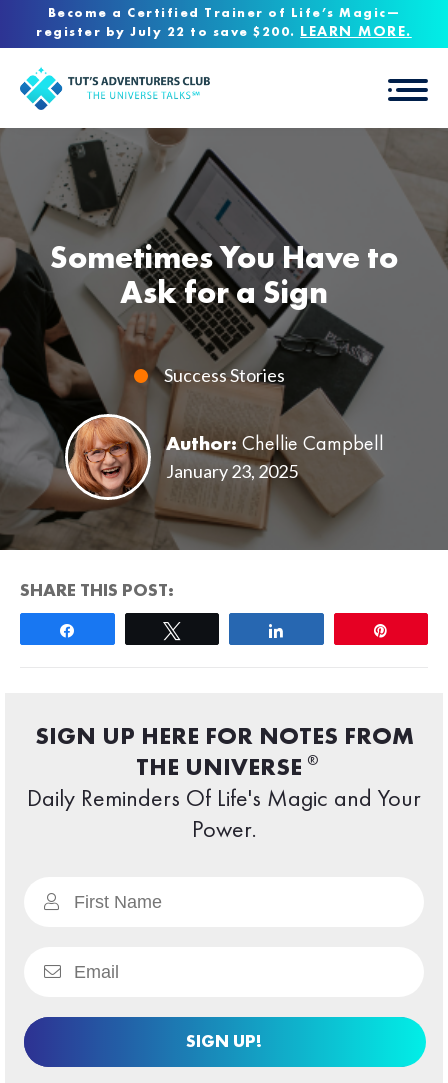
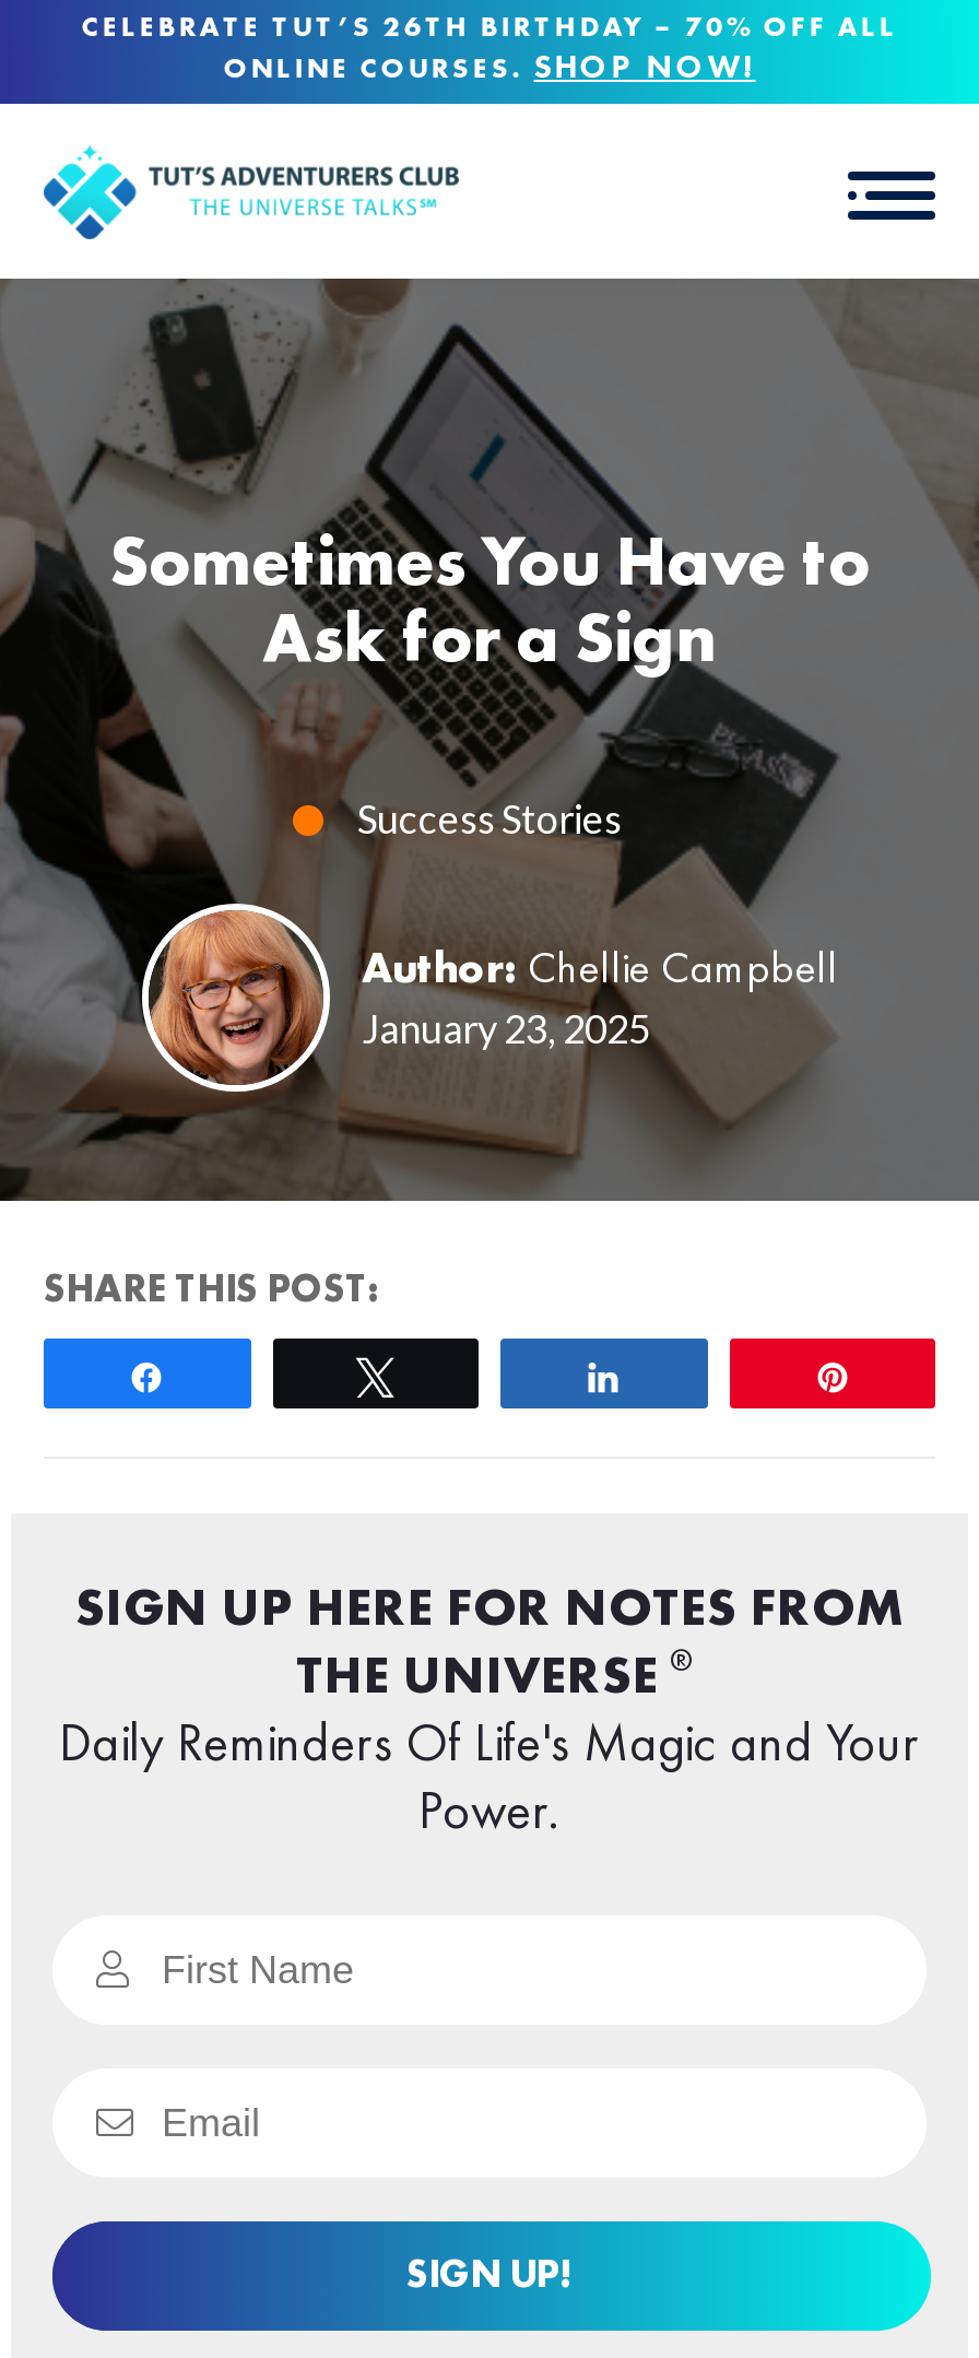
[36,7,412,40] Become a Certified Trainer of Life’s Magic— | register by July 22 to save $200. LEARN MORE. -> [81,14,898,86] CELEBRATE TUT’S 26TH BIRTHDAY – 70% OFF ALL | ONLINE COURSES. SHOP NOW!

